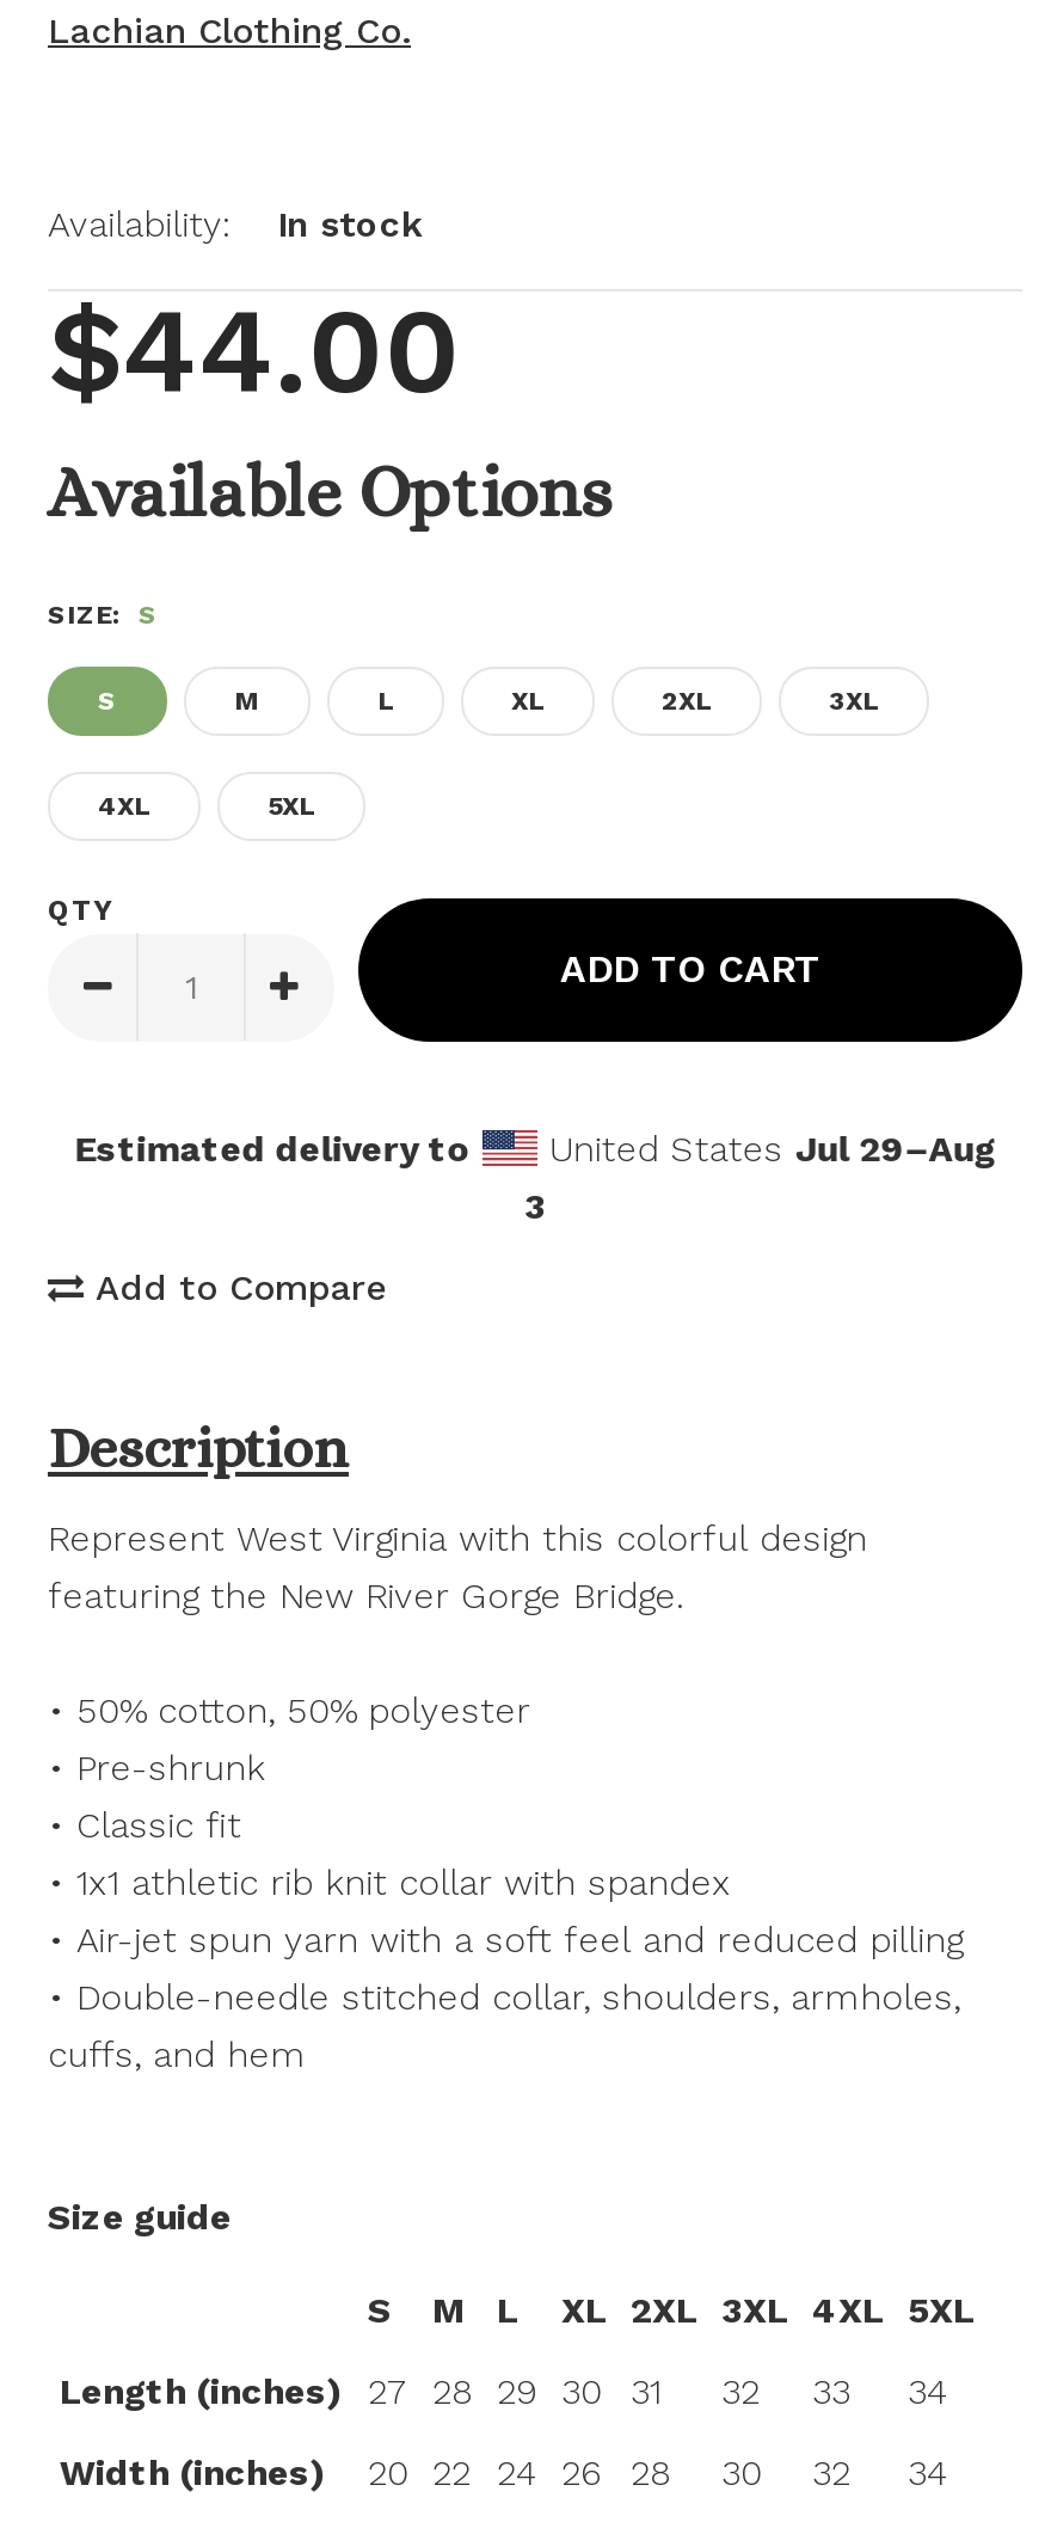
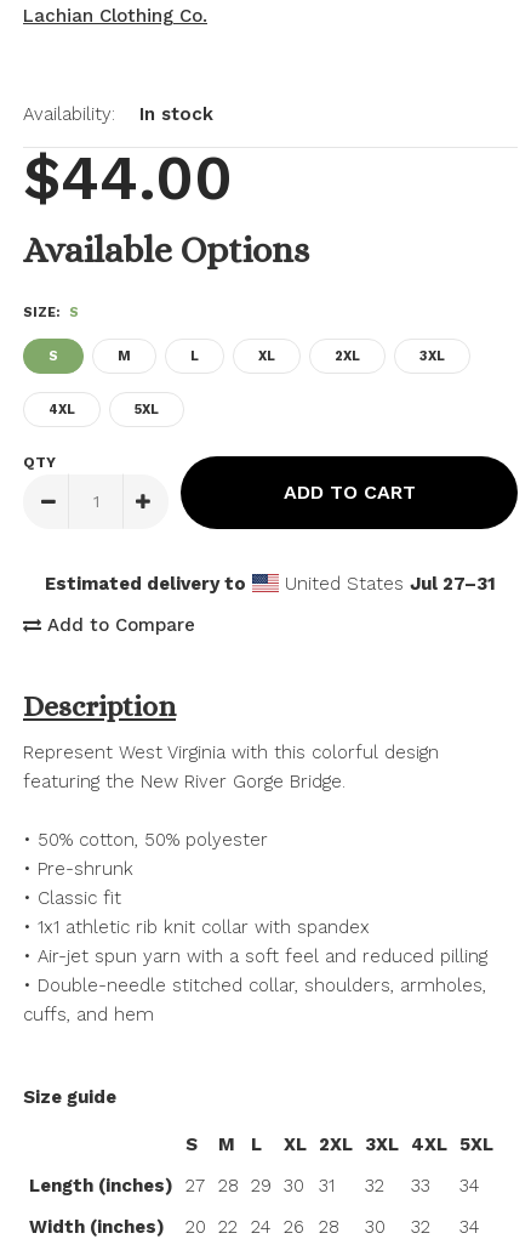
[524,1127,996,1227] United States Jul 29–Aug | 3 -> [279,572,496,594] United States Jul 27–31

